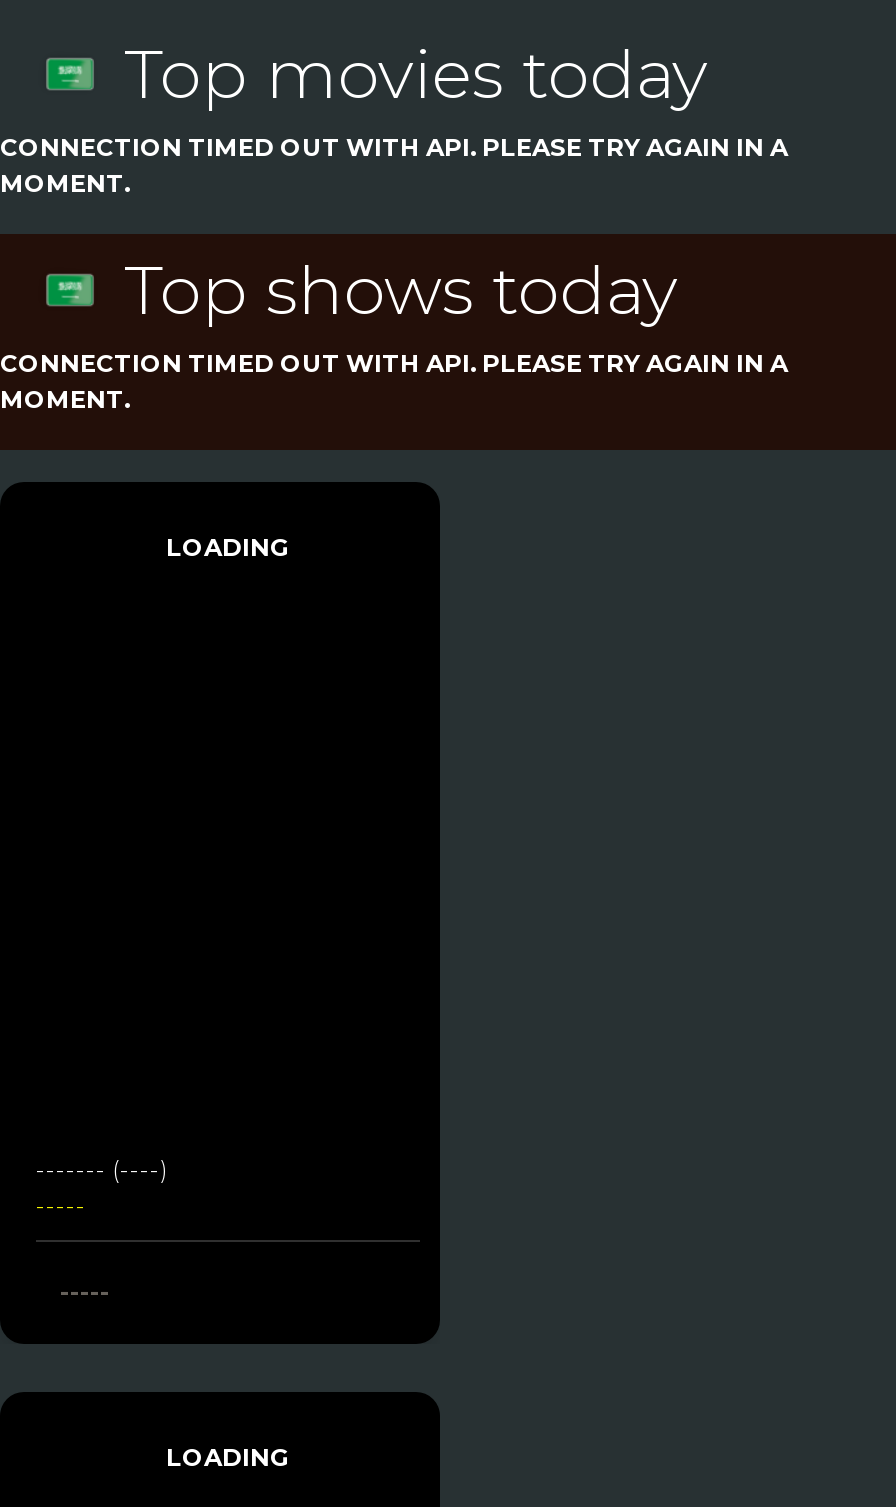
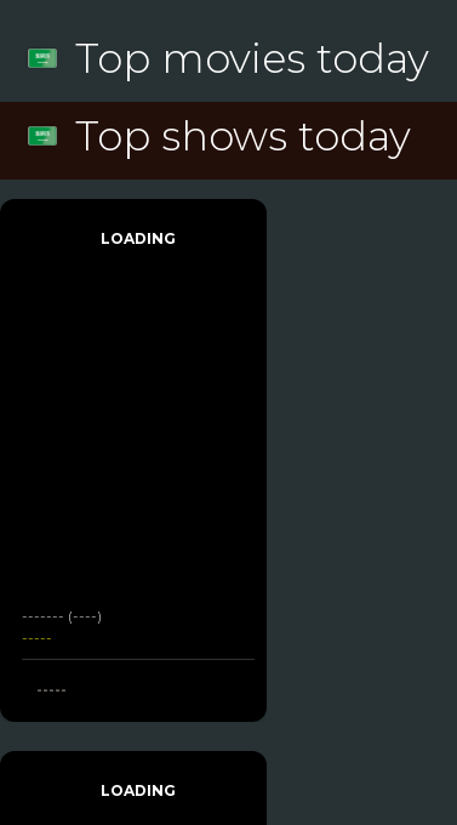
[0,132,788,198] CONNECTION TIMED OUT WITH API. PLEASE TRY AGAIN IN A | MOMENT. -> none
[0,348,788,414] CONNECTION TIMED OUT WITH API. PLEASE TRY AGAIN IN A | MOMENT. -> none

